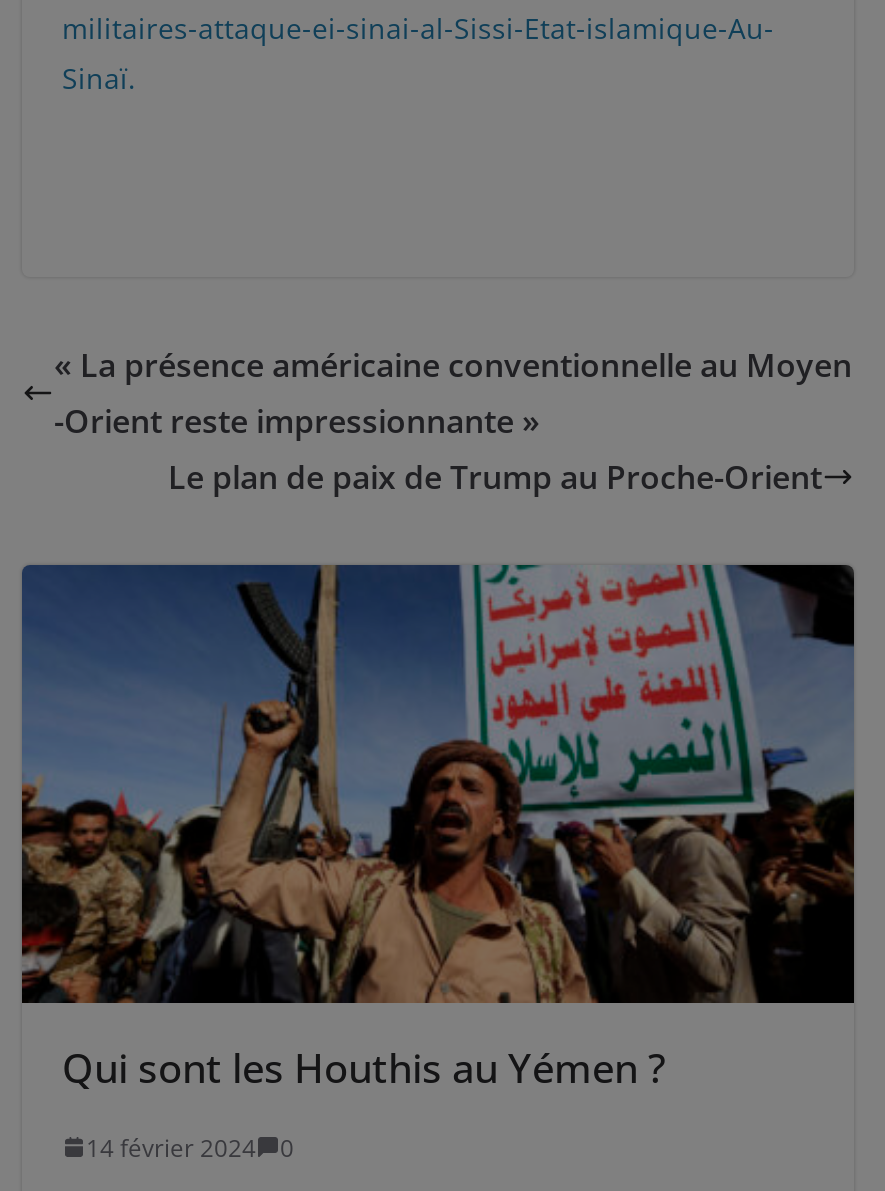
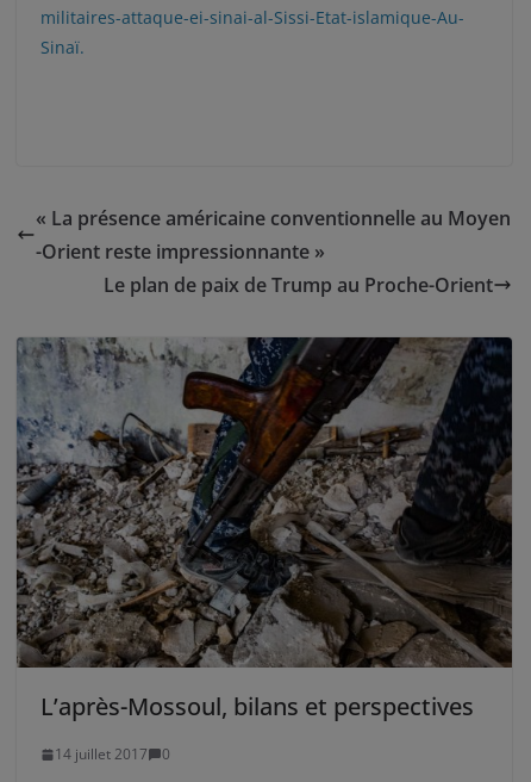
[22,562,856,1095] [image] | Qui sont les Houthis au Yémen ? -> [15,336,513,723] [image] | L’après-Mossoul, bilans et perspectives
[86,1131,294,1165] 14 février 2024 0 -> [55,744,170,764] 14 juillet 2017 0

